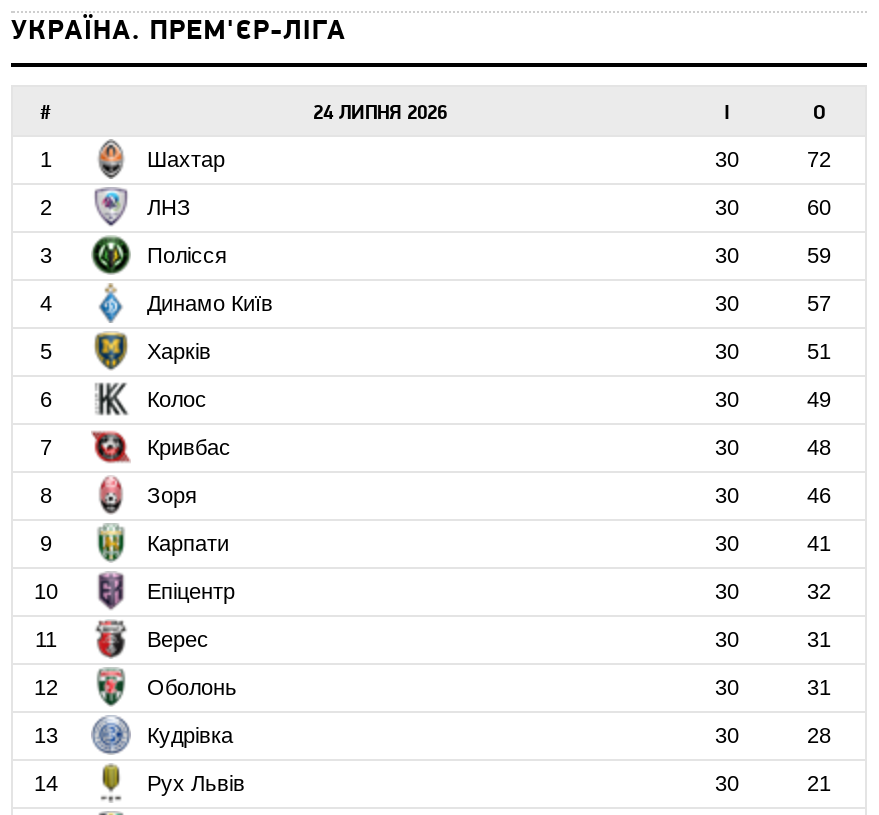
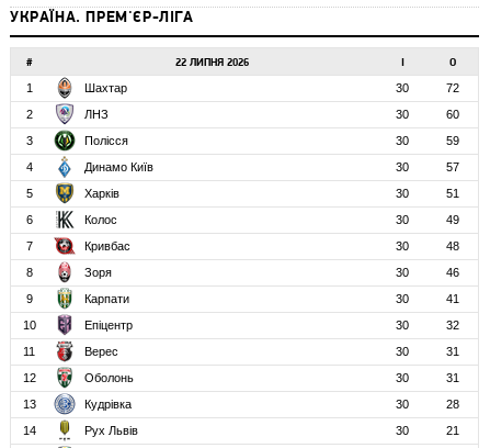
[313,104,447,126] 24 ЛИПНЯ 2026 -> [175,58,249,70] 22 ЛИПНЯ 2026

